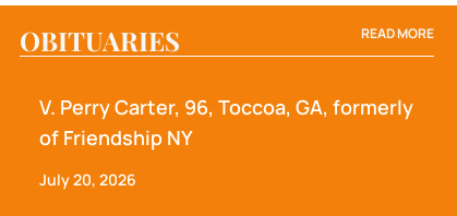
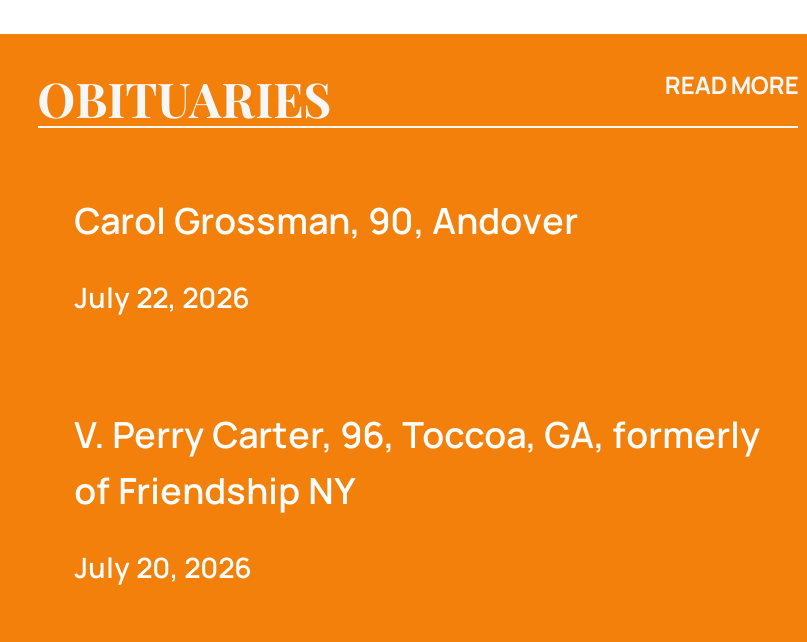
none -> [74,196,578,316] Carol Grossman, 90, Andover | July 22, 2026

